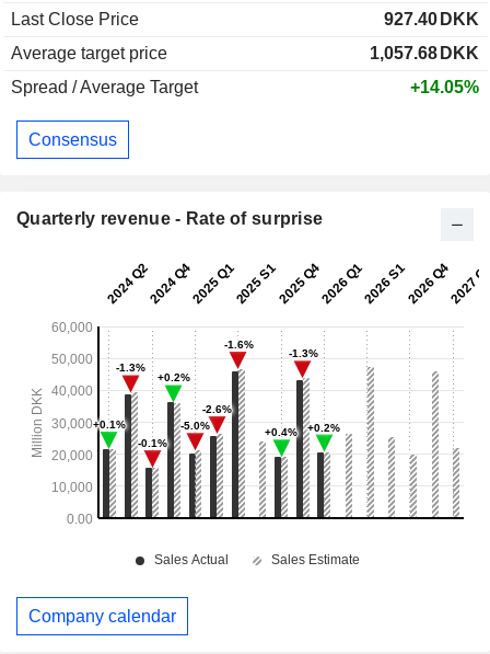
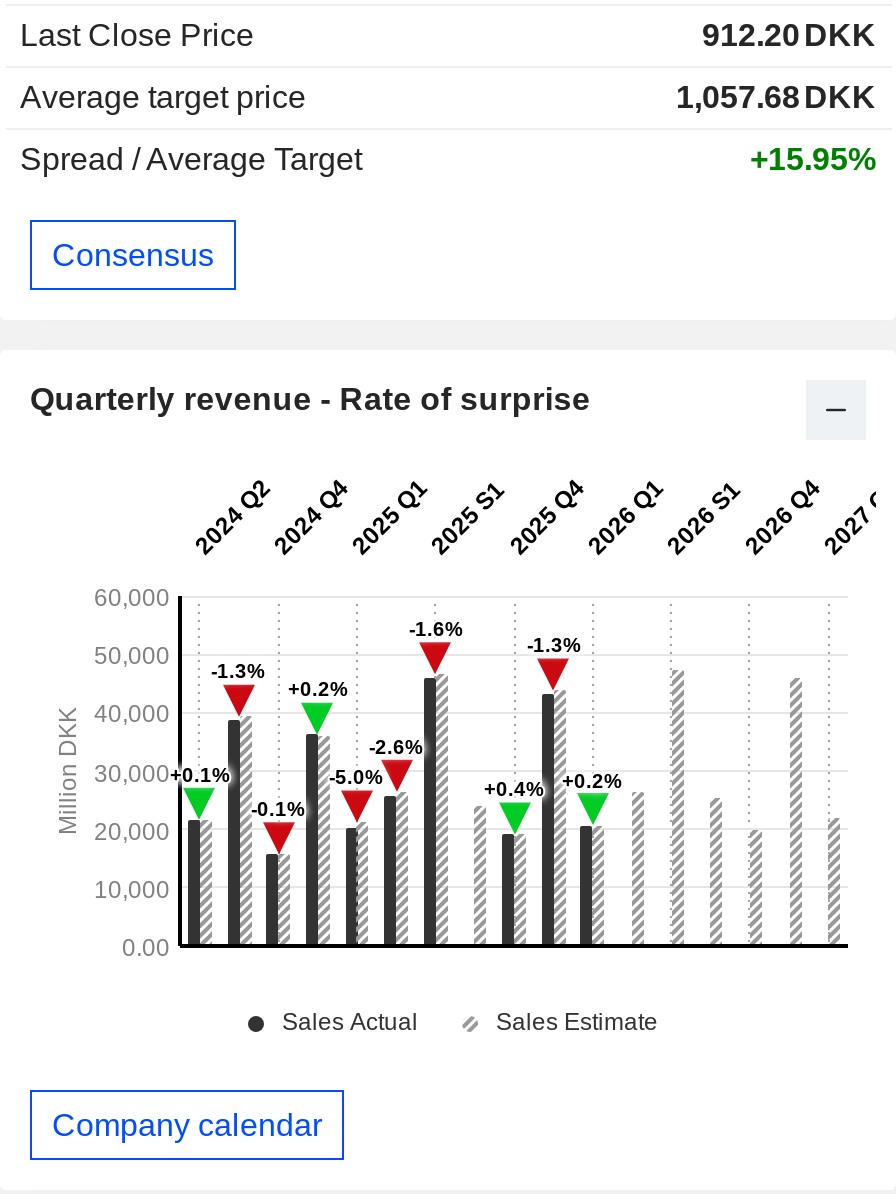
[384,10,479,28] 927.40 DKK -> [702,18,876,52] 912.20 DKK
[410,78,479,96] +14.05% -> [750,142,876,176] +15.95%

